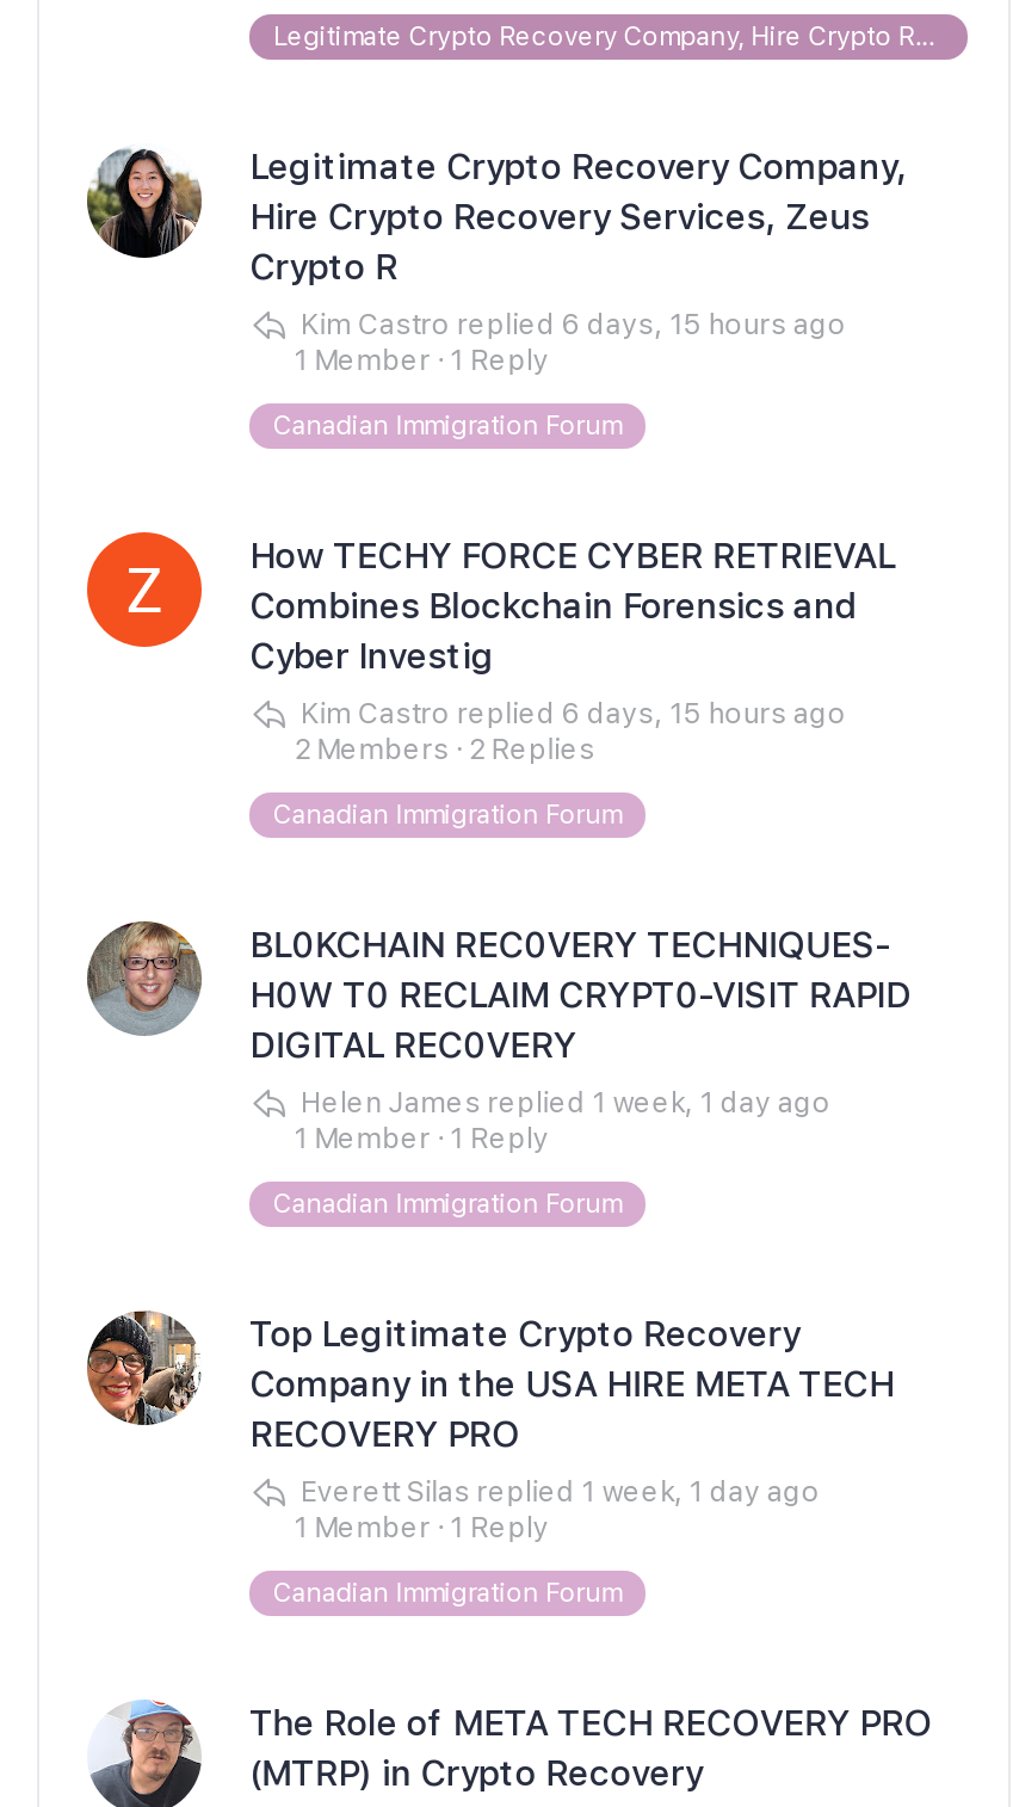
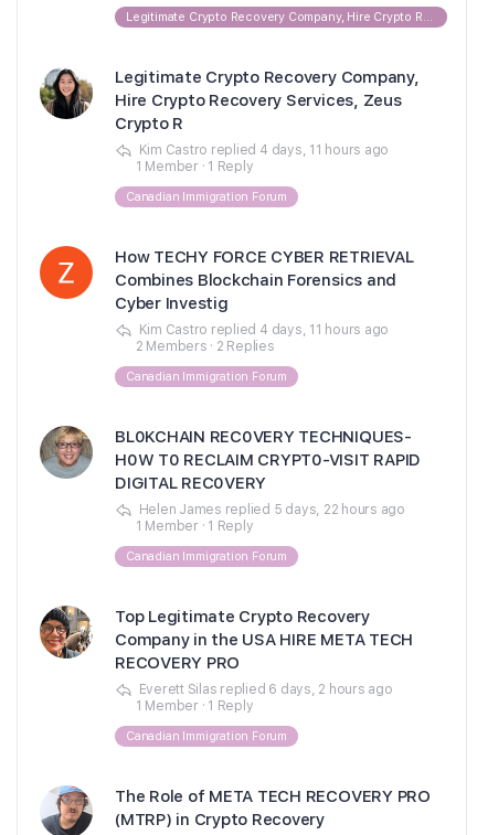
[301,308,846,341] Kim Castro replied 6 days, 15 hours ago -> [139,142,389,158] Kim Castro replied 4 days, 11 hours ago
[301,697,846,730] Kim Castro replied 6 days, 15 hours ago -> [139,322,389,337] Kim Castro replied 4 days, 11 hours ago
[301,1086,831,1119] Helen James replied 1 week, 1 day ago -> [139,502,405,517] Helen James replied 5 days, 22 hours ago
[301,1475,820,1508] Everett Silas replied 1 week, 1 day ago -> [139,682,393,697] Everett Silas replied 6 days, 2 hours ago

